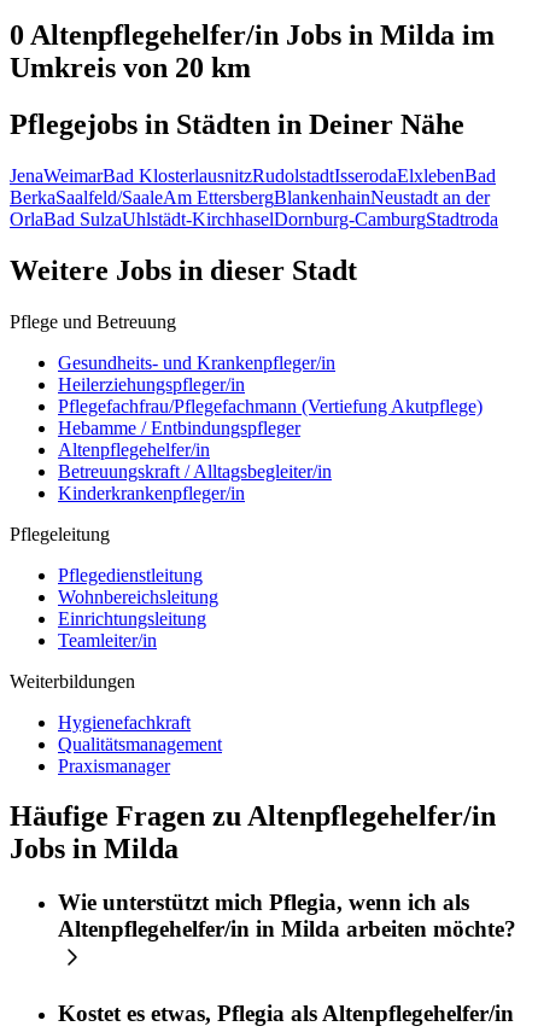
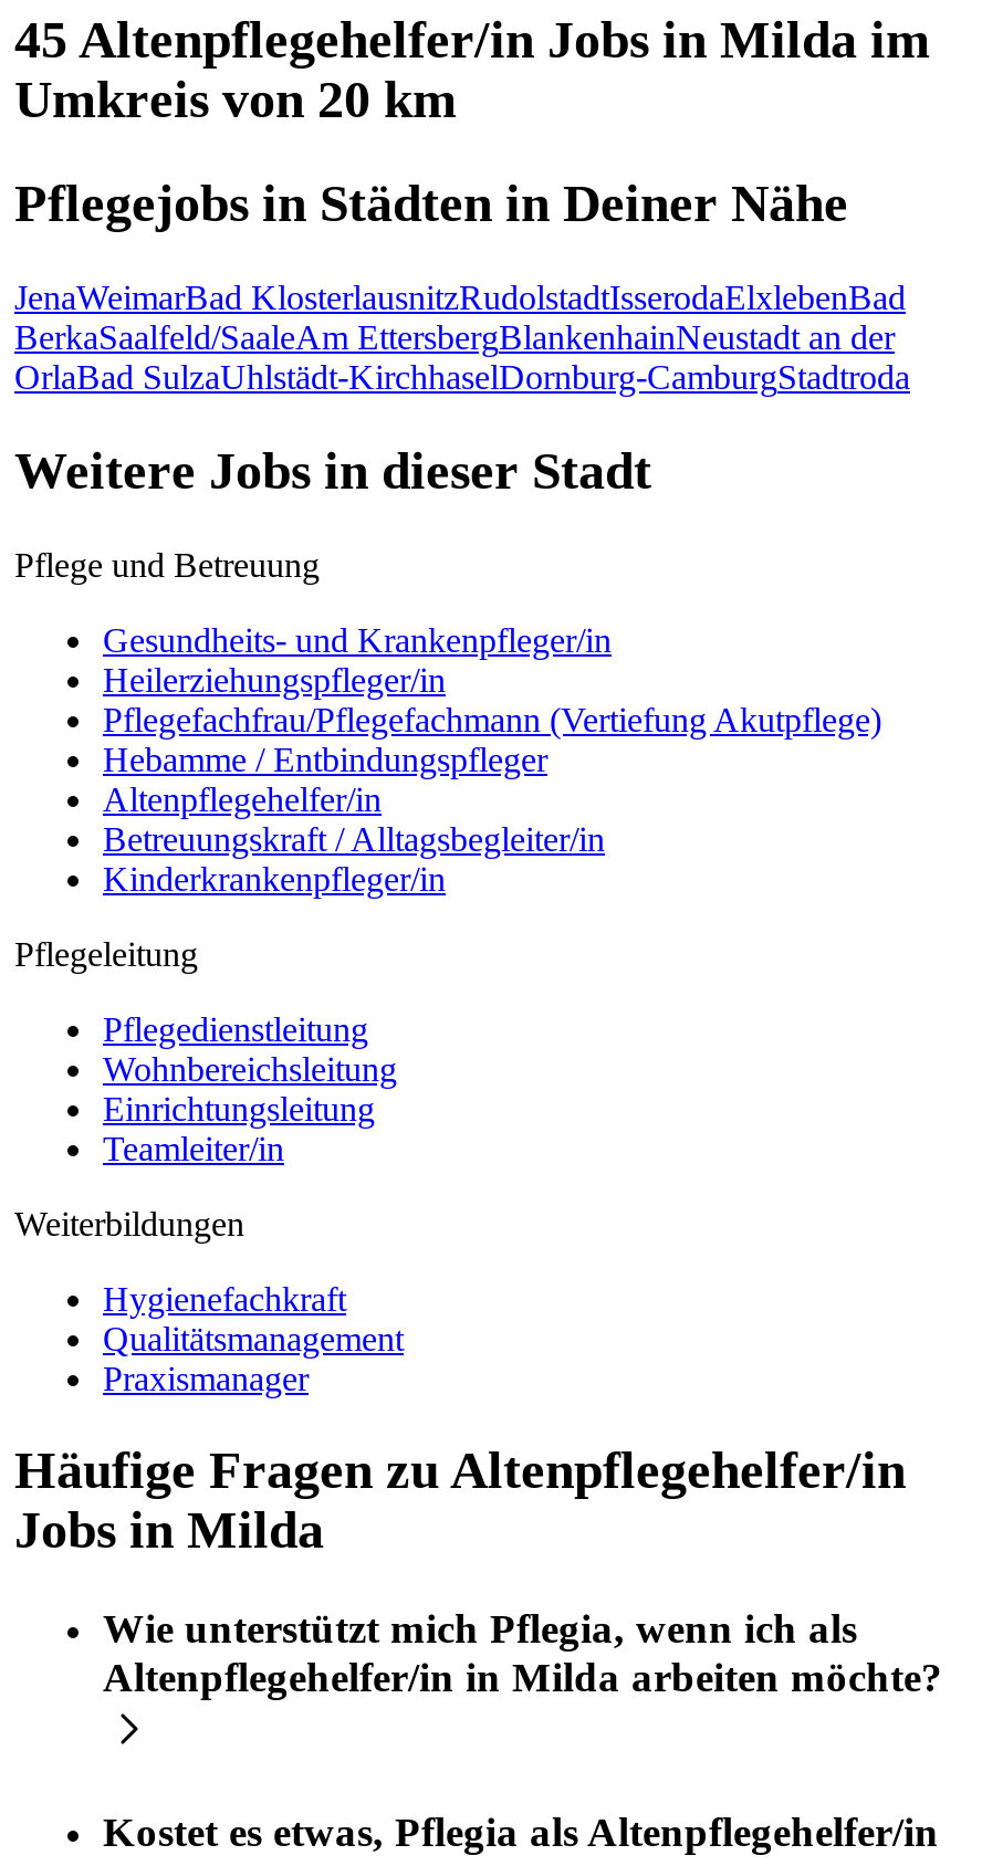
[10,19,495,51] 0 Altenpflegehelfer/in Jobs in Milda im -> [14,11,930,68] 45 Altenpflegehelfer/in Jobs in Milda im

